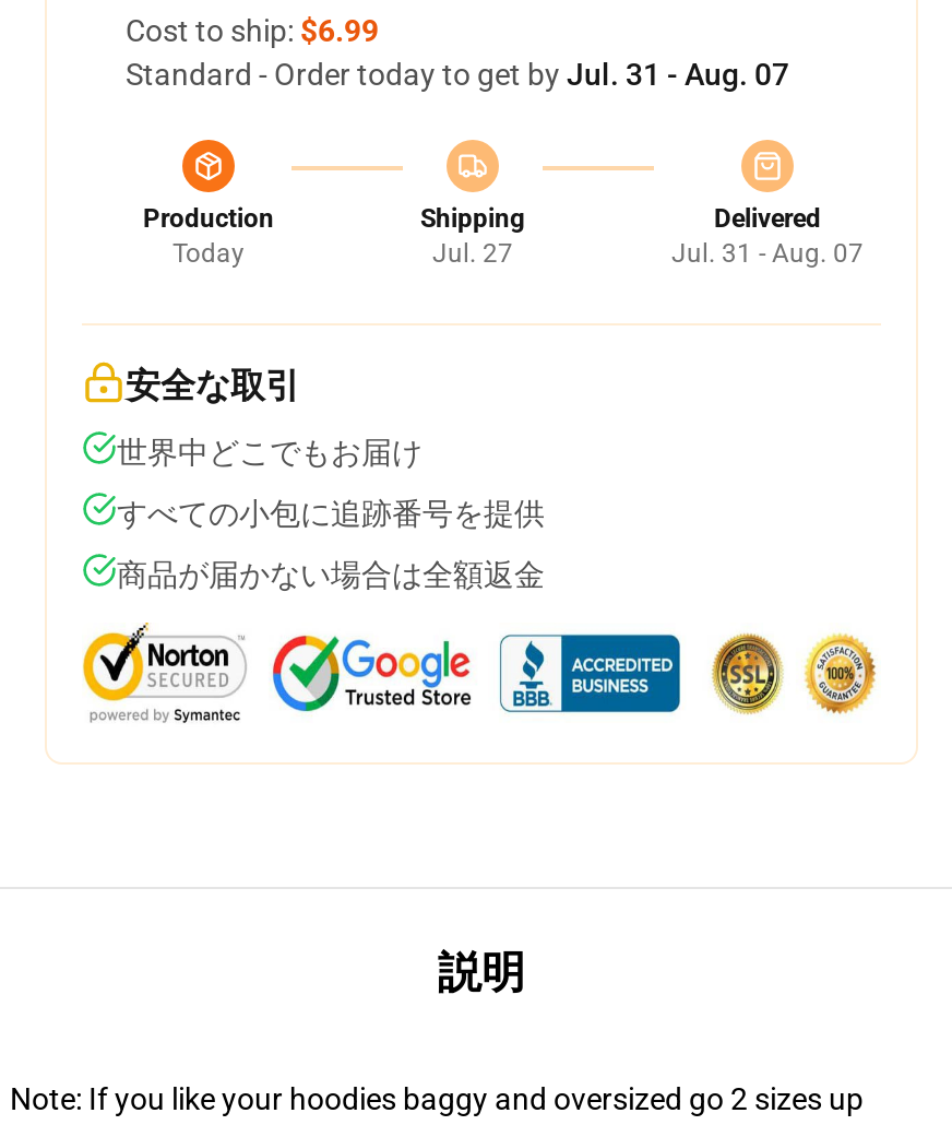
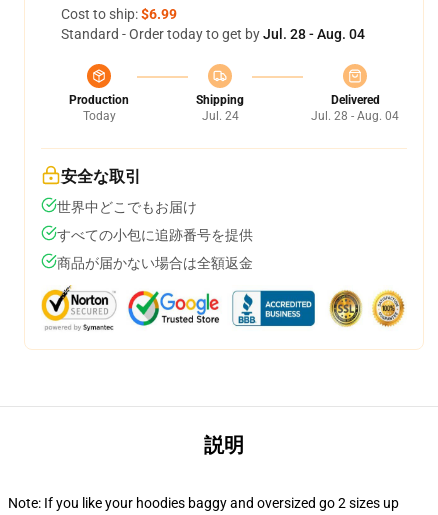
[126,57,789,92] Standard - Order today to get by Jul. 31 - Aug. 07 -> [61,26,365,42] Standard - Order today to get by Jul. 28 - Aug. 04
[432,238,513,269] Jul. 27 -> [201,109,238,123] Jul. 24
[671,238,864,269] Jul. 31 - Aug. 07 -> [311,109,399,123] Jul. 28 - Aug. 04

